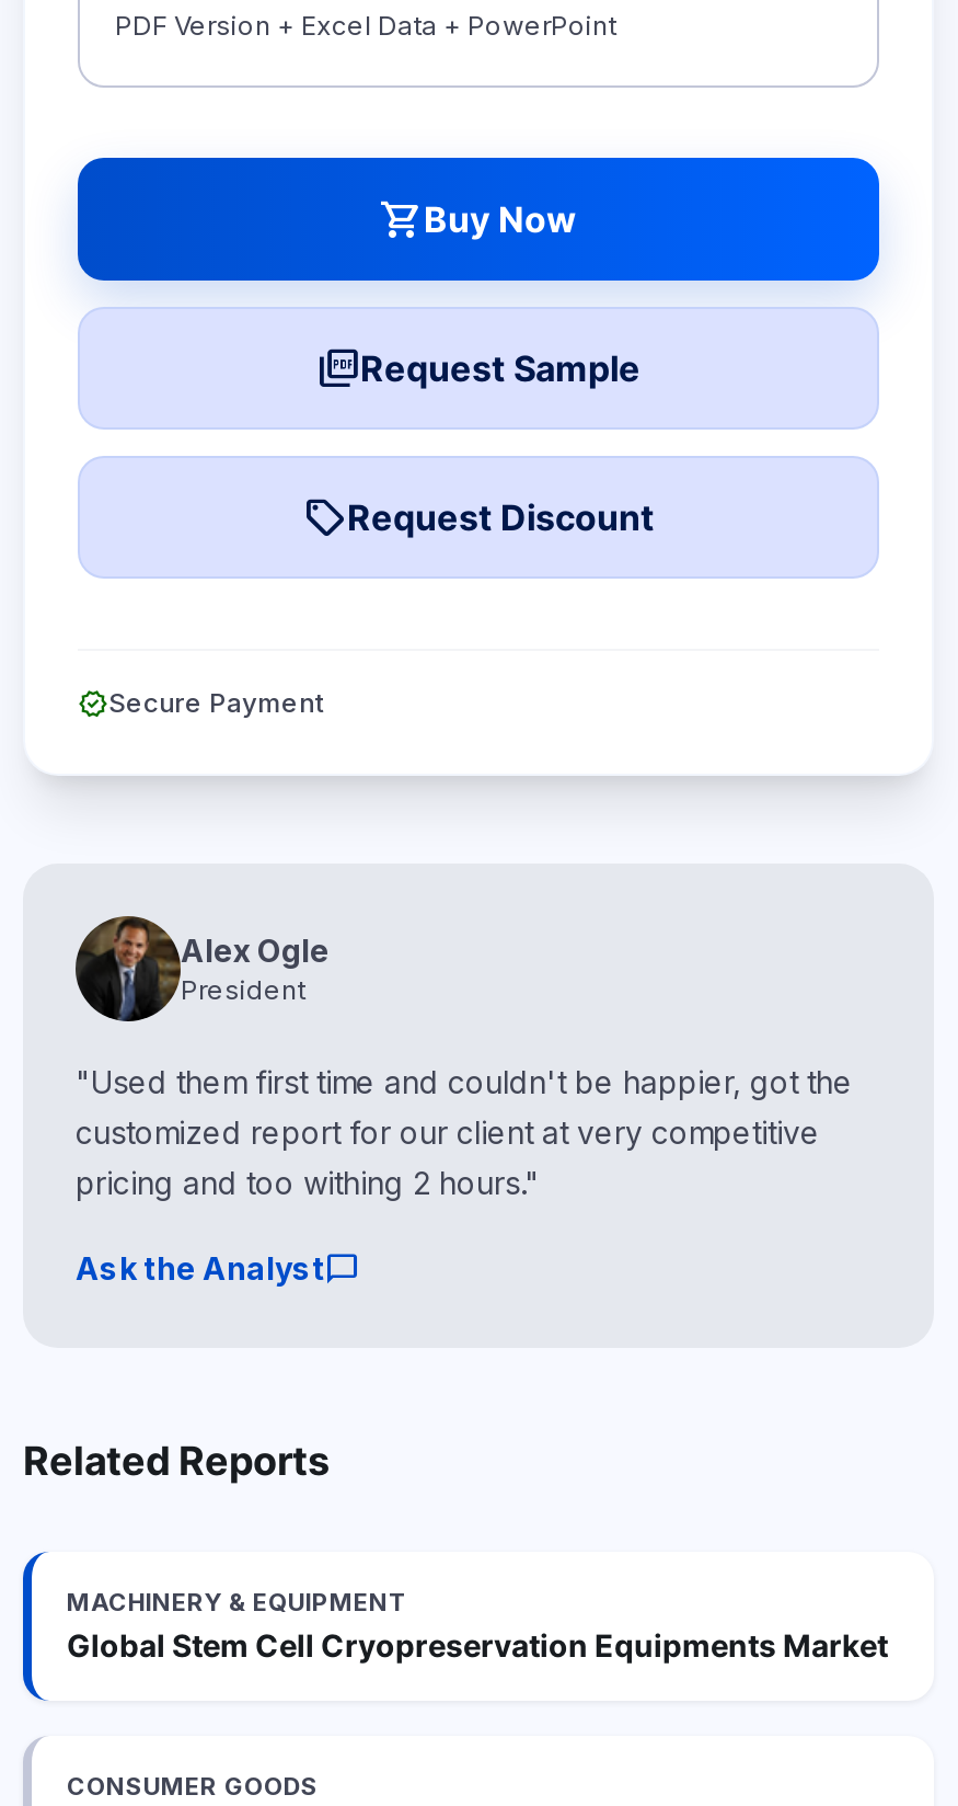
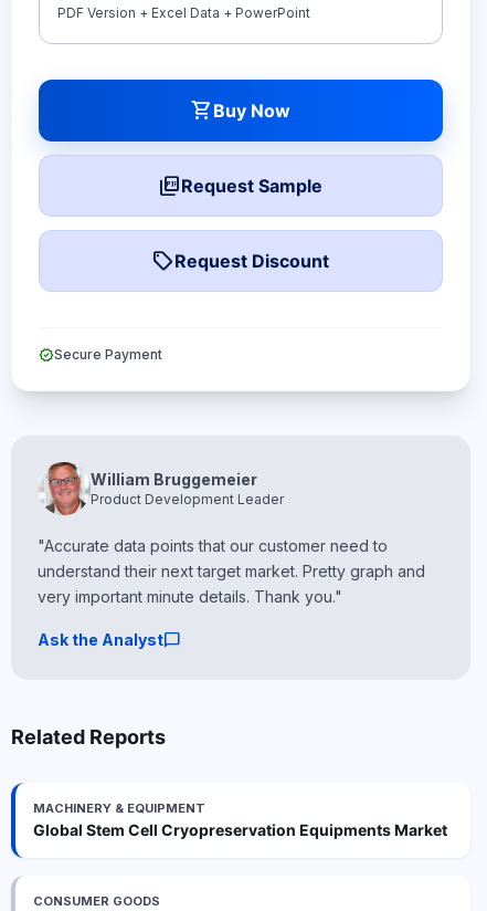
[73,921,330,1024] [image] | Alex Ogle | President -> [38,464,284,516] [image] | William Bruggemeier | Product Development Leader
[76,1063,853,1201] "Used them first time and couldn't be happier, got the | customized report for our client at very competitive | pricing and too withing 2 hours." -> [38,536,425,606] "Accurate data points that our customer need to | understand their next target market. Pretty graph and | very important minute details. Thank you."

